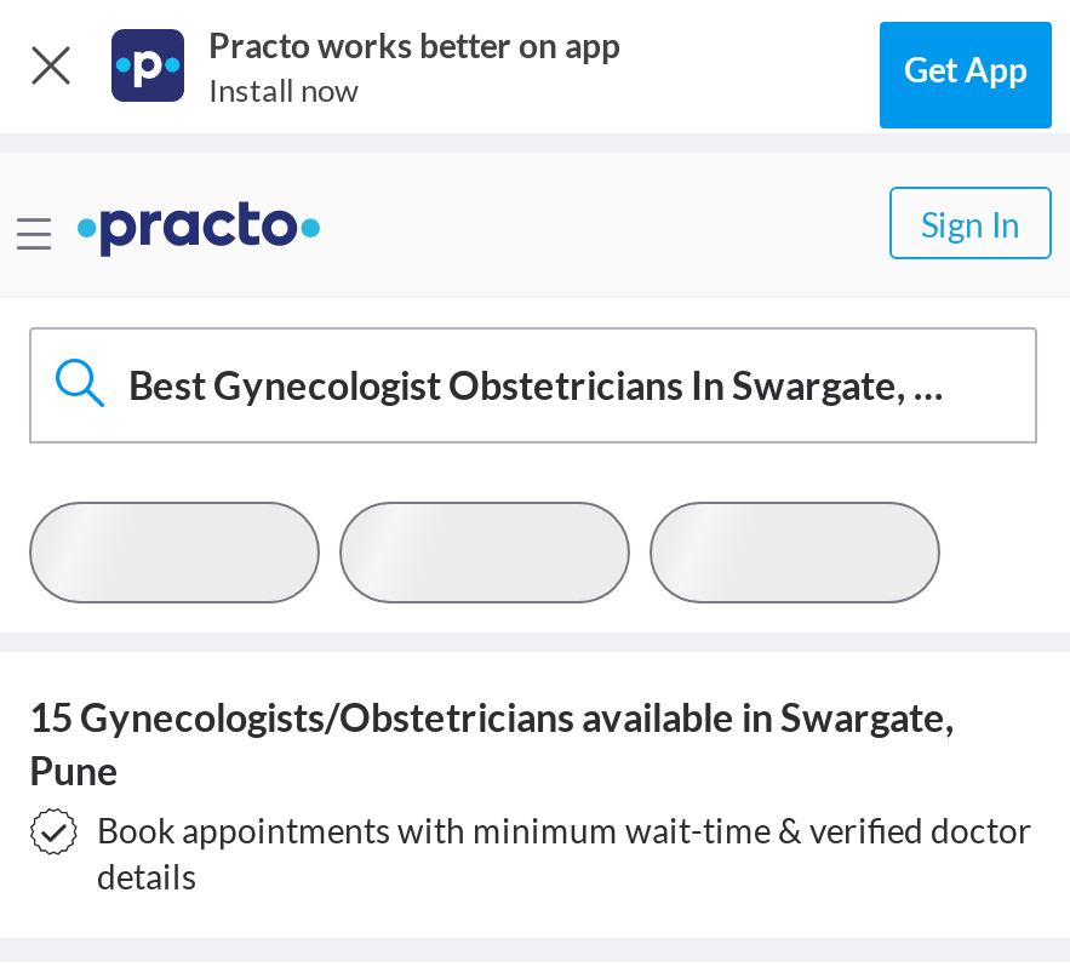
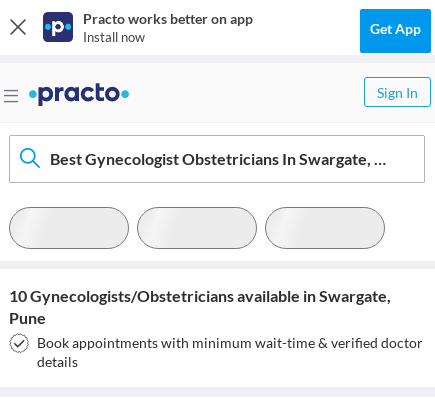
[29,693,955,739] 15 Gynecologists/Obstetricians available in Swargate, -> [9,286,391,305] 10 Gynecologists/Obstetricians available in Swargate,

